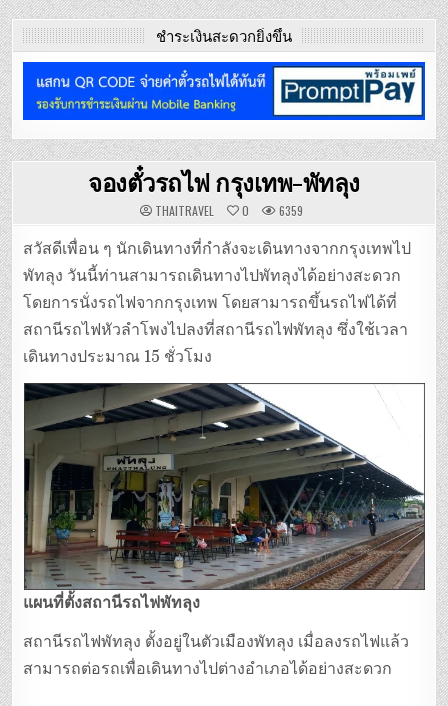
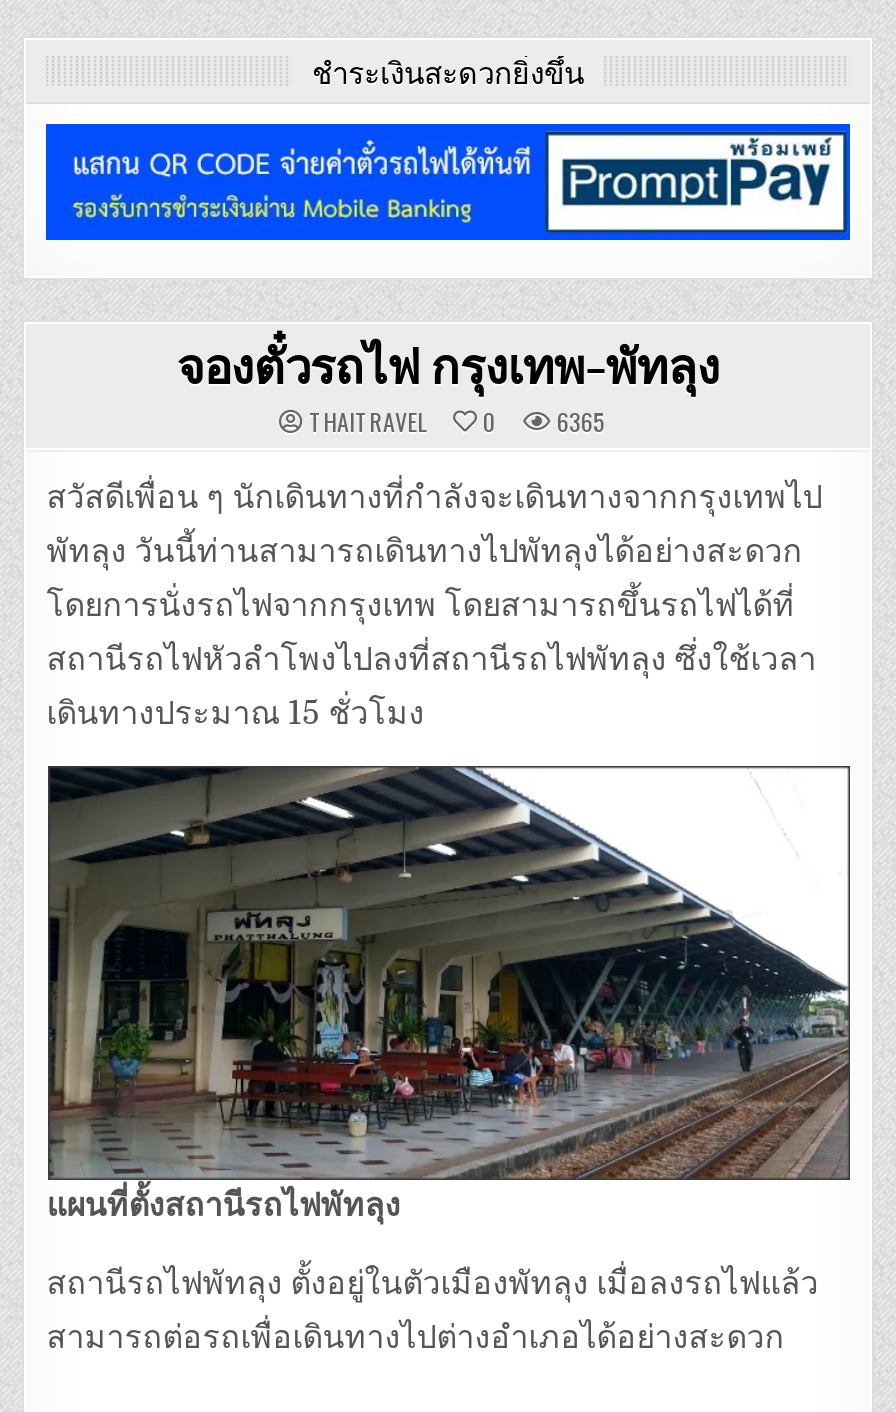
[154,202,302,219] THAITRAVEL 0 6359 -> [309,404,605,438] THAITRAVEL 0 6365

